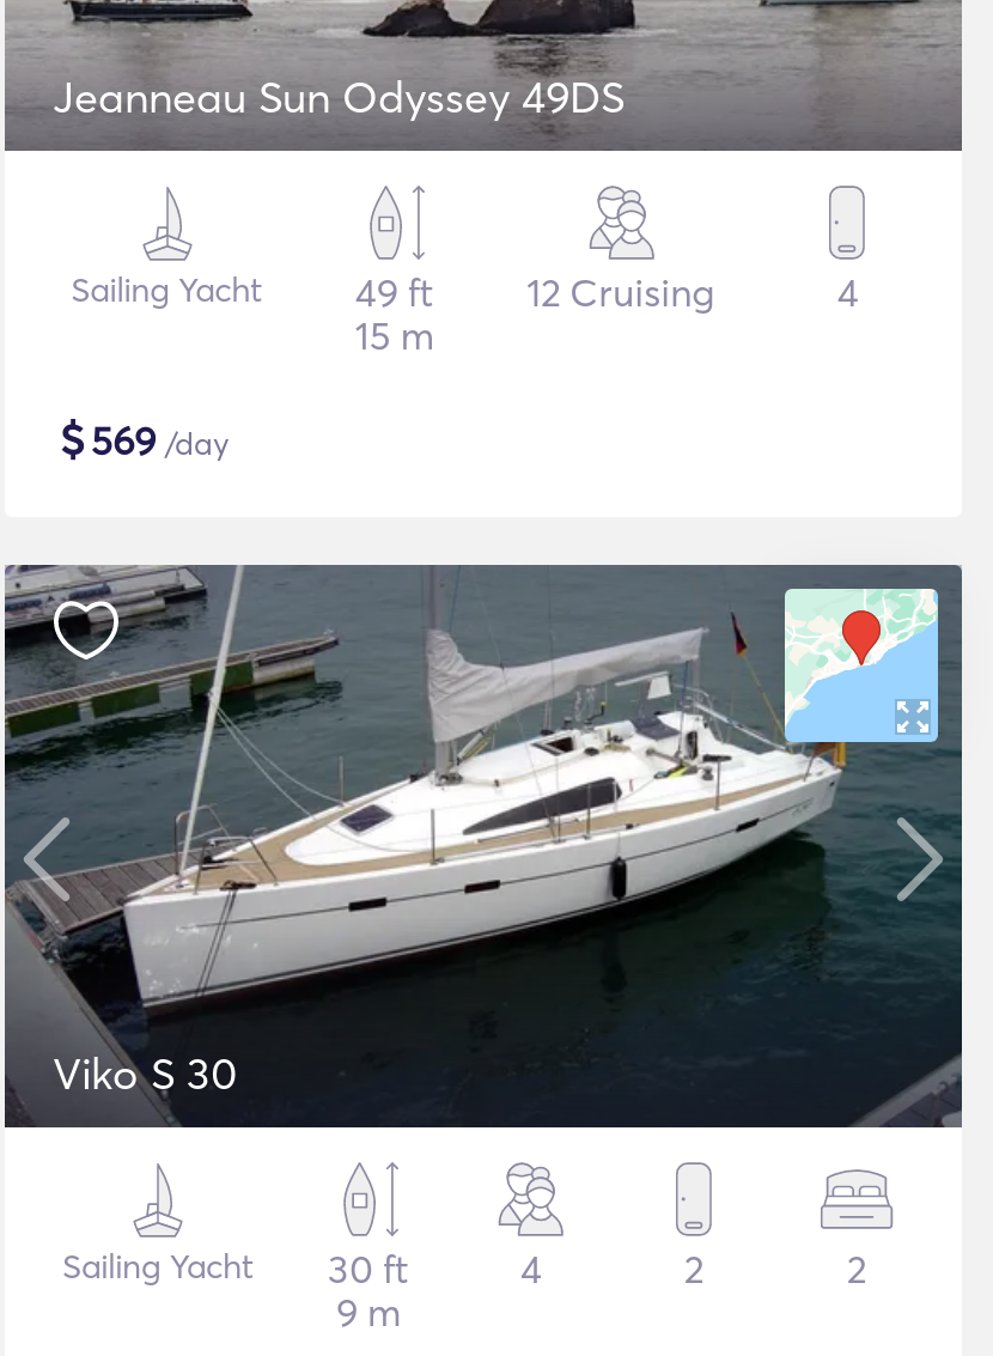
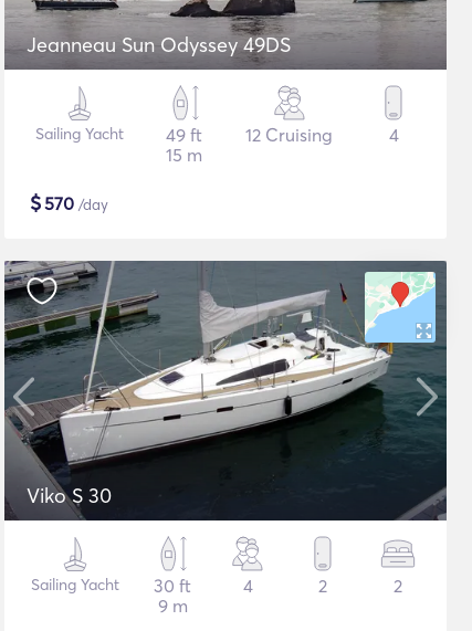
[60,412,230,467] $569 /day -> [30,190,108,215] $570 /day

